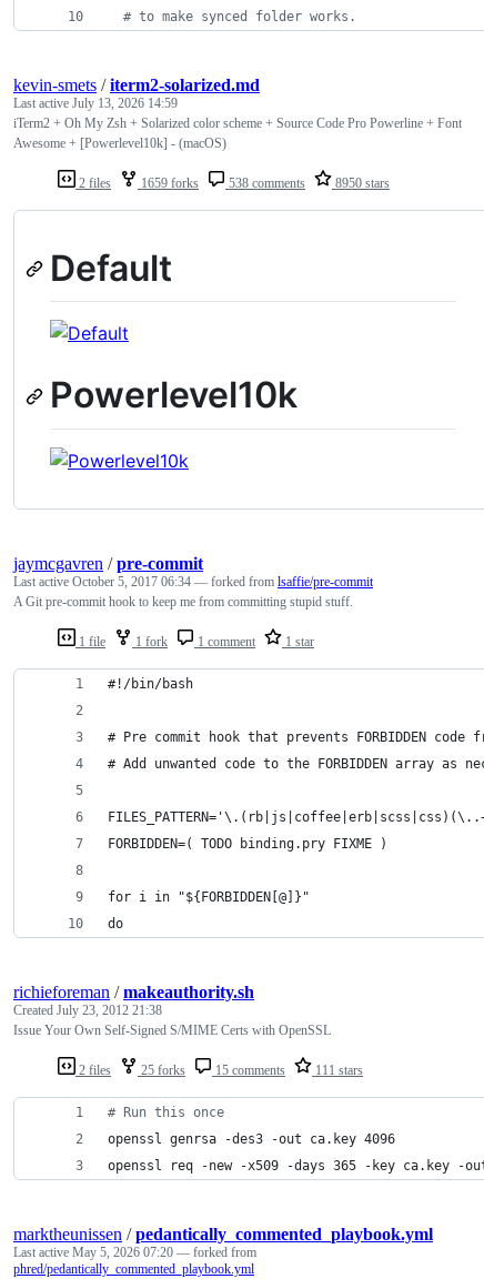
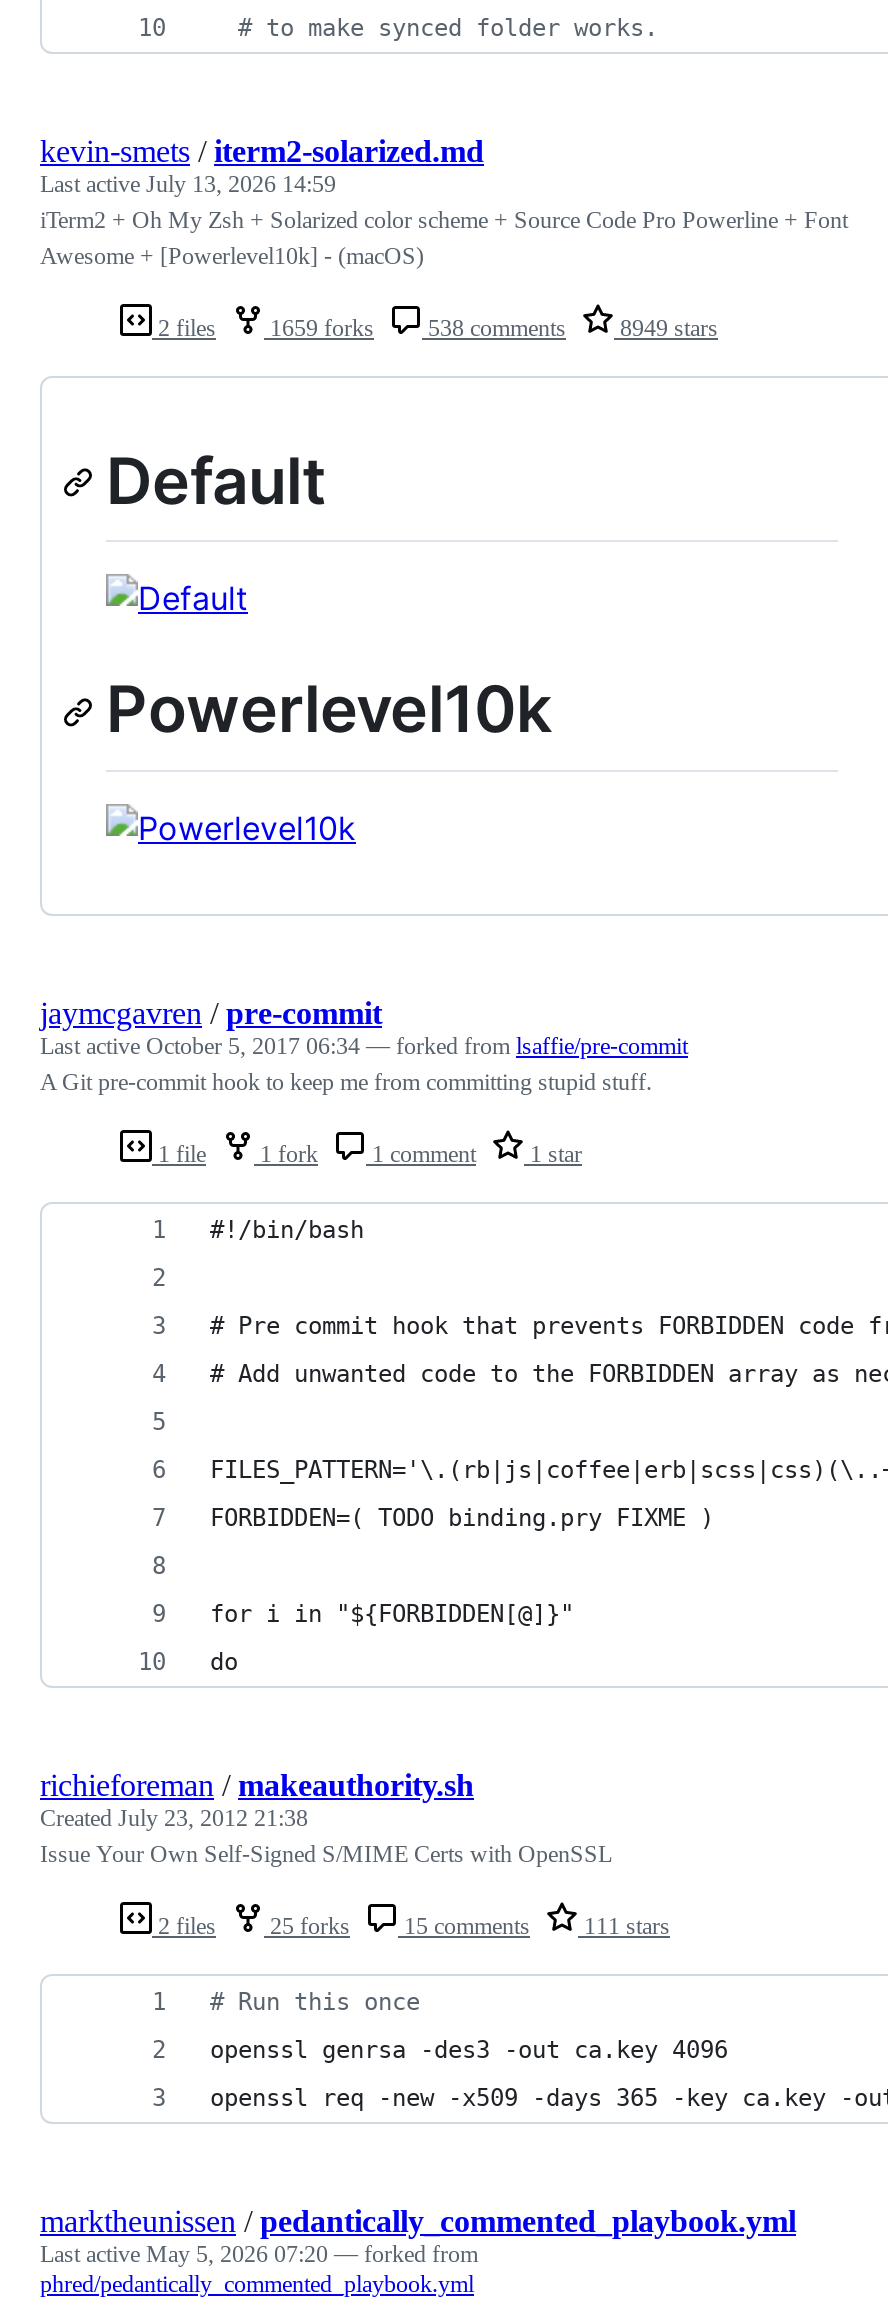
[75,175,390,191] 2 files 1659 forks 538 comments 8950 stars -> [152,314,718,342] 2 files 1659 forks 538 comments 8949 stars

